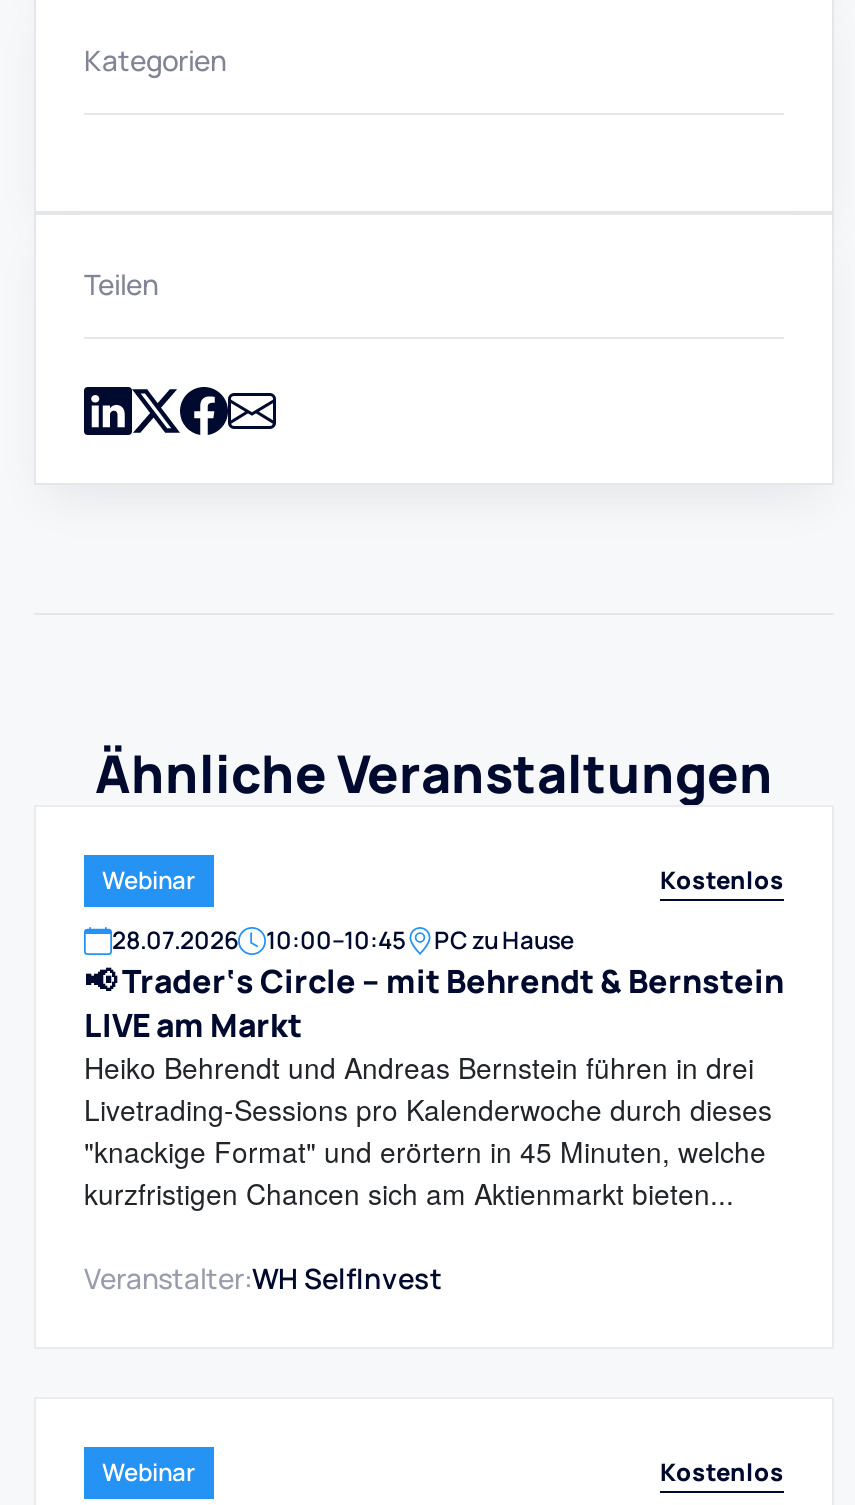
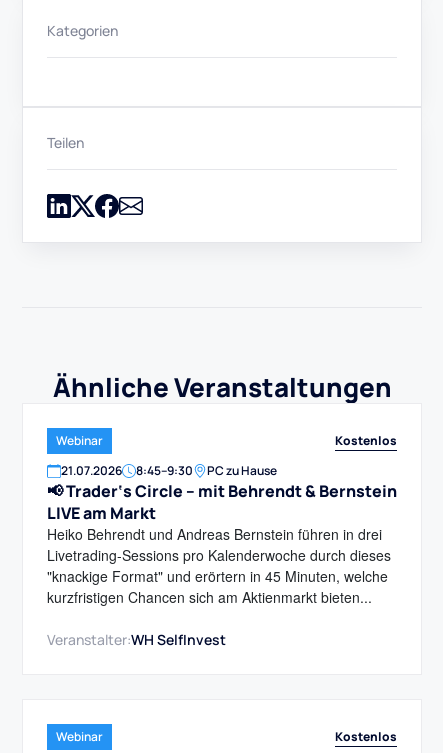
[112,923,238,957] 28.07.2026 -> [61,462,122,479] 21.07.2026
[266,923,406,957] 10:00–10:45 -> [136,462,193,479] 8:45–9:30

